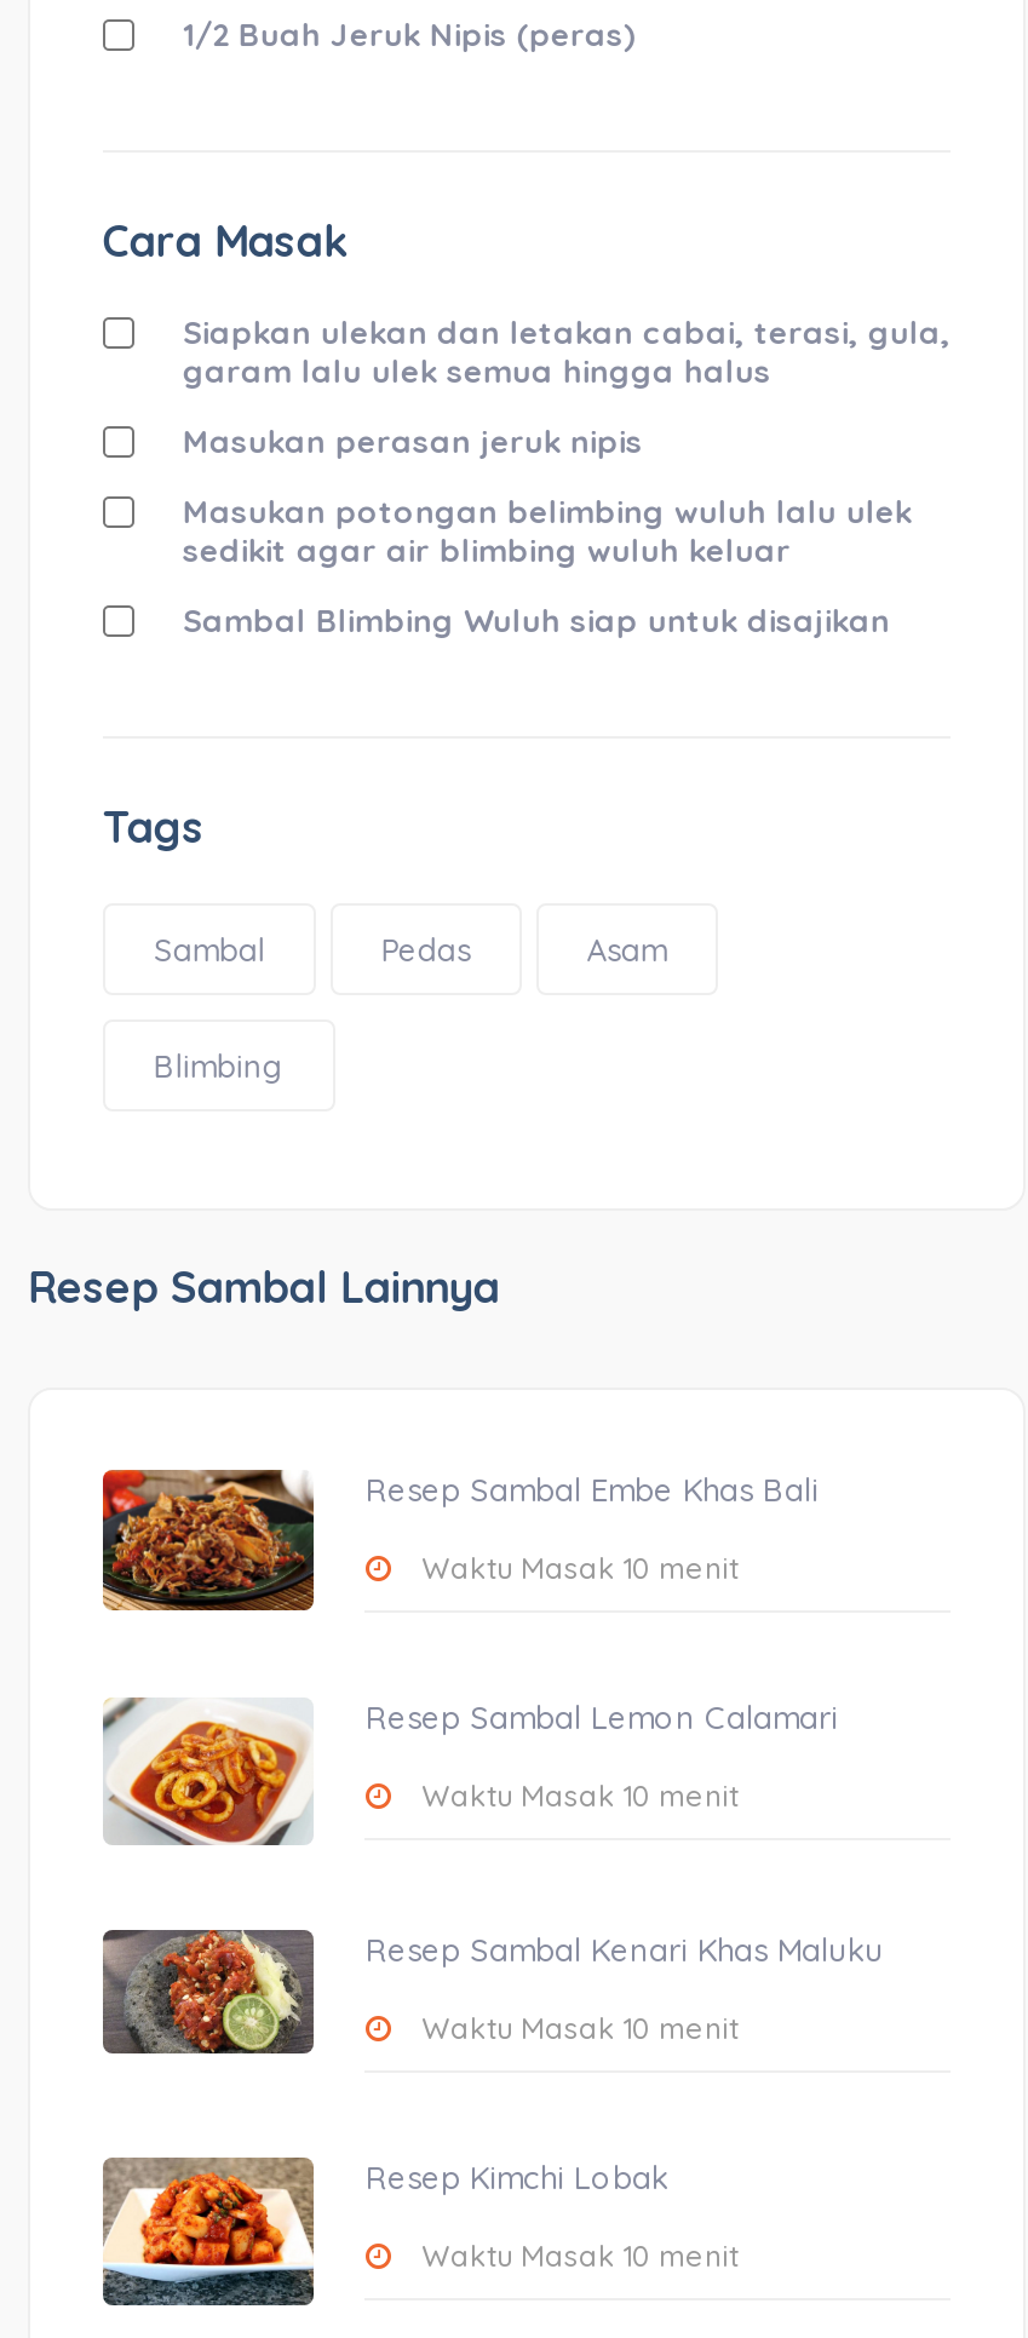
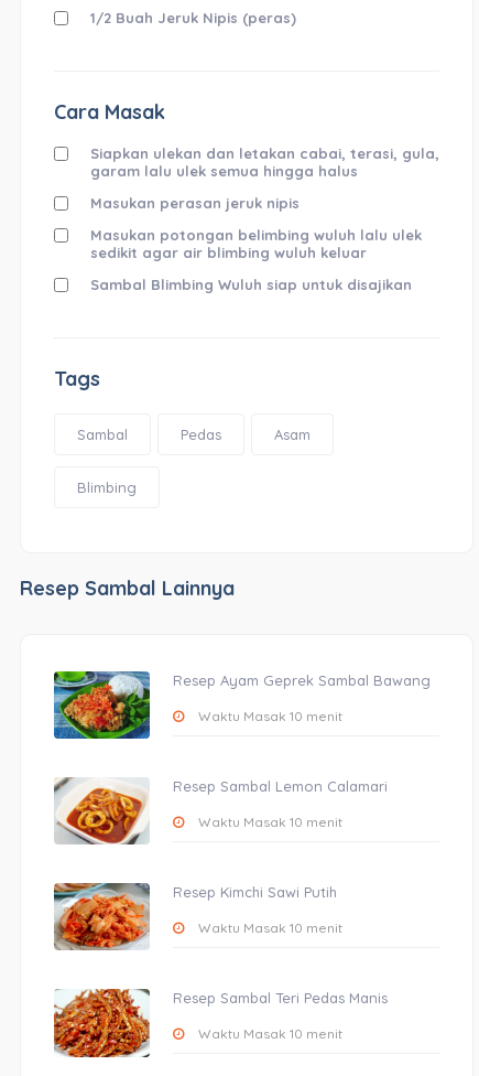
[100,1467,819,1615] [image] | Resep Sambal Embe Khas Bali -> [53,670,431,740] [image] | Resep Ayam Geprek Sambal Bawang
[103,1928,884,2073] [image] | Resep Sambal Kenari Khas Maluku -> [53,882,338,951] [image] | Resep Kimchi Sawi Putih
[100,2157,668,2310] [image] | Resep Kimchi Lobak -> [53,989,388,1058] [image] | Resep Sambal Teri Pedas Manis

